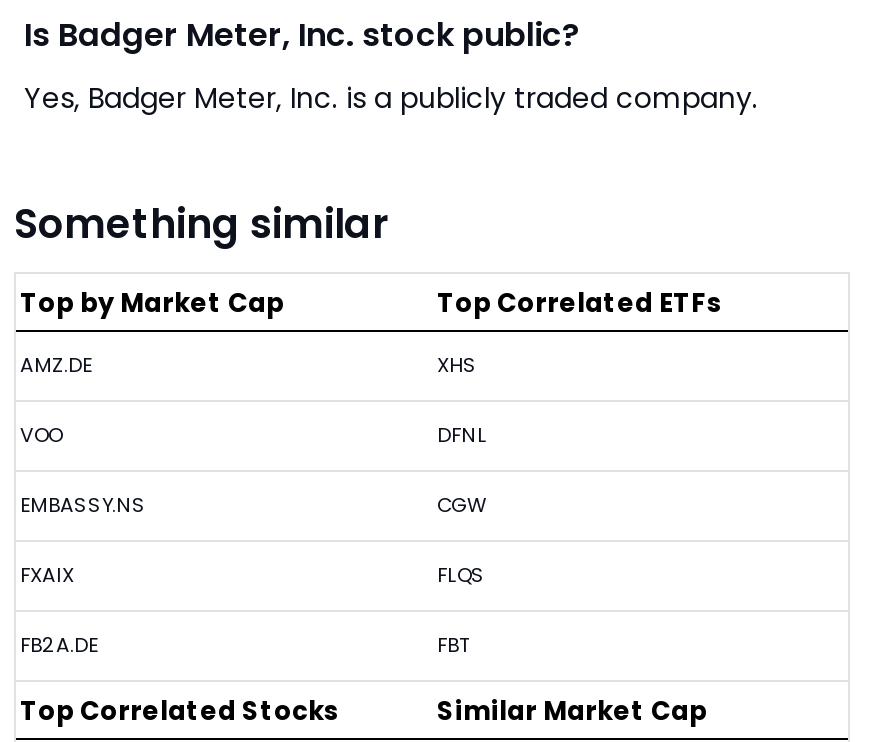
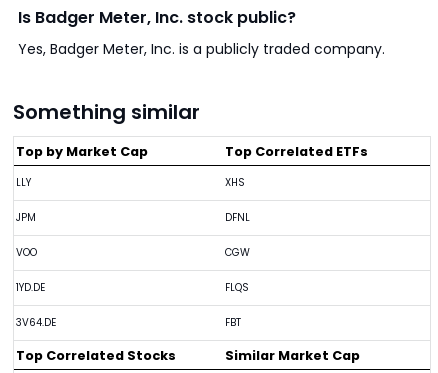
[20,350,92,380] AMZ.DE -> [16,175,36,225] LLY | JPM
moved [20,420,62,450] -> [16,245,37,260]: VOO
[20,490,146,660] EMBASSY.NS | FXAIX | FB2A.DE -> [16,280,56,330] 1YD.DE | 3V64.DE

